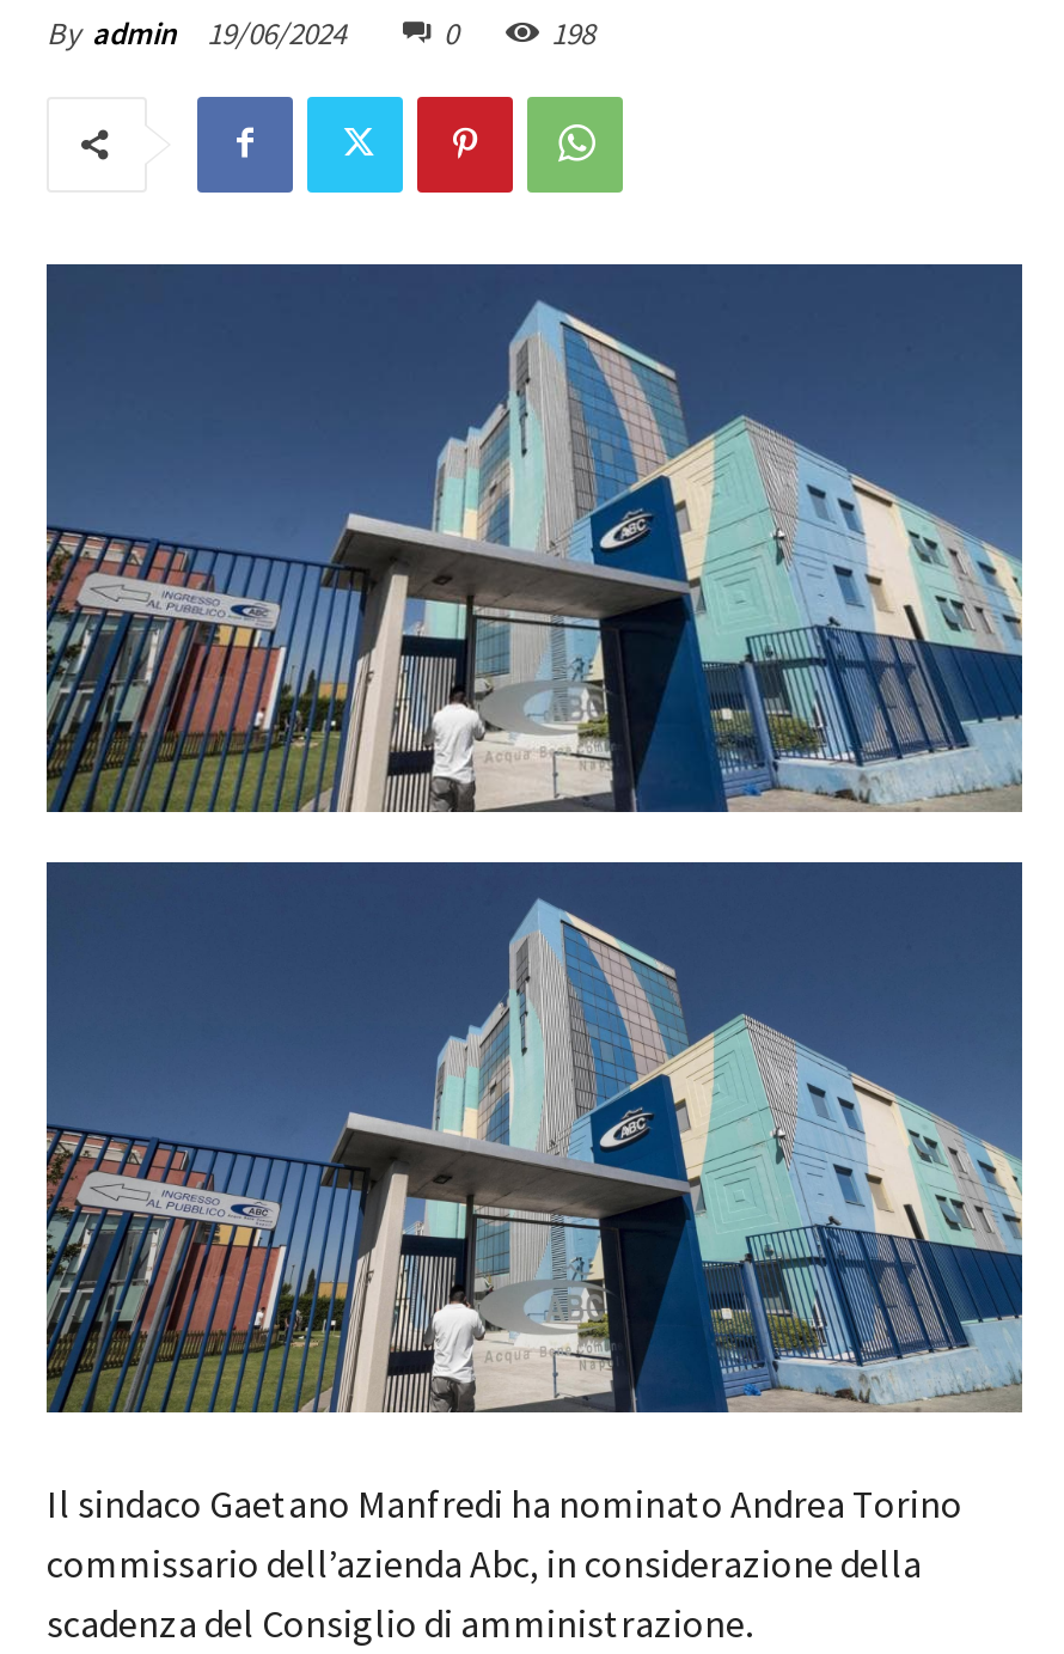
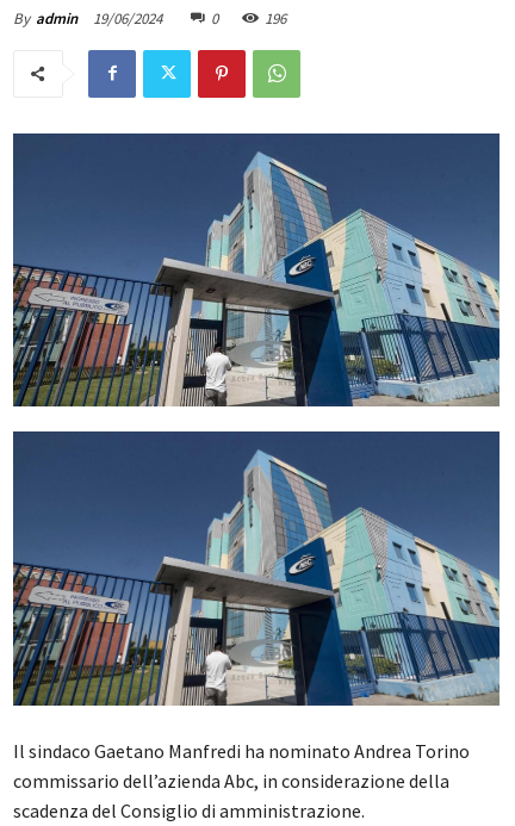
[551,12,594,53] 198 -> [265,8,286,28] 196

